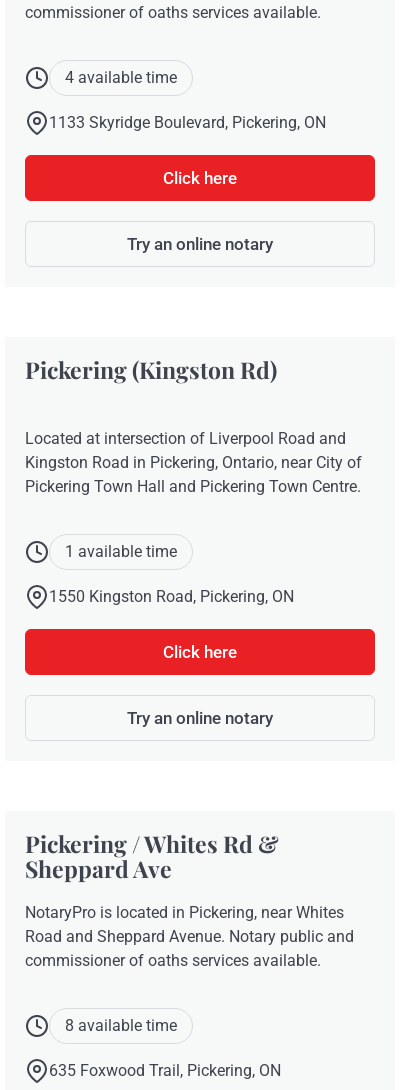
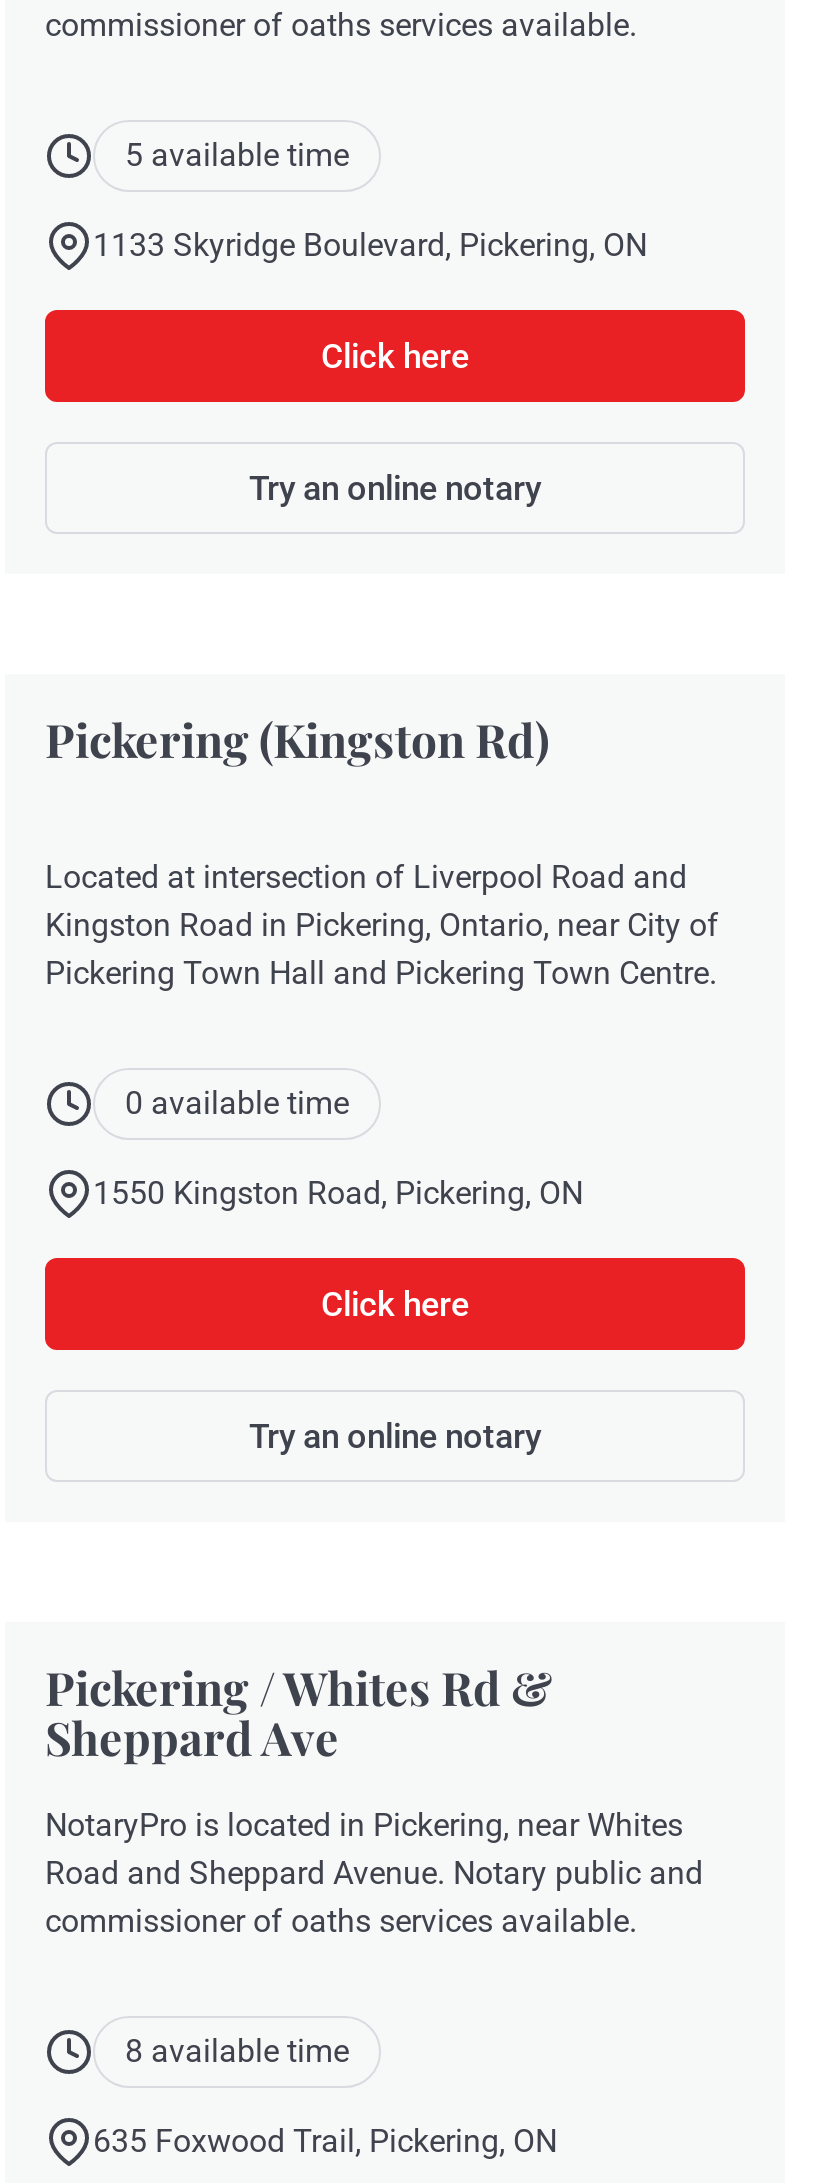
[65,68,177,87] 4 available time -> [125,136,349,174] 5 available time
[65,542,177,561] 1 available time -> [125,1084,349,1122] 0 available time

